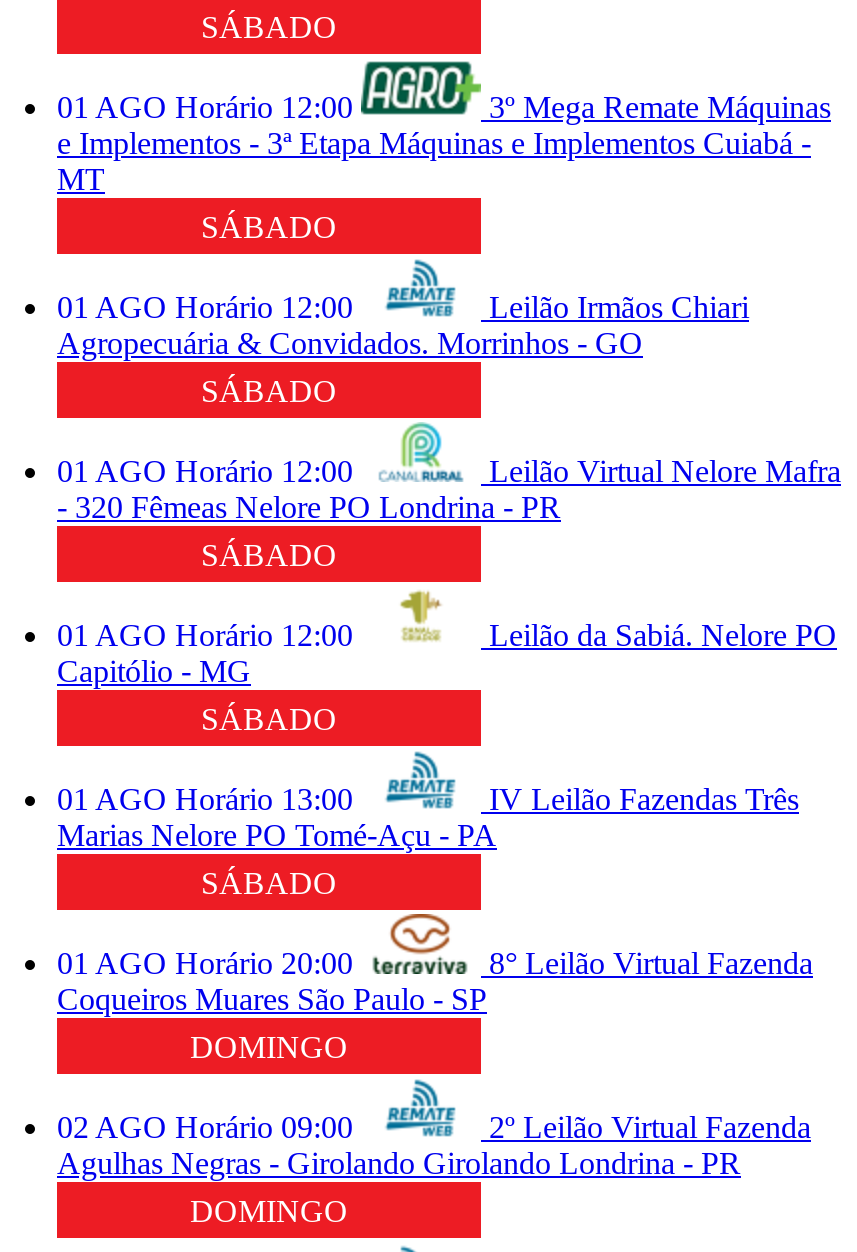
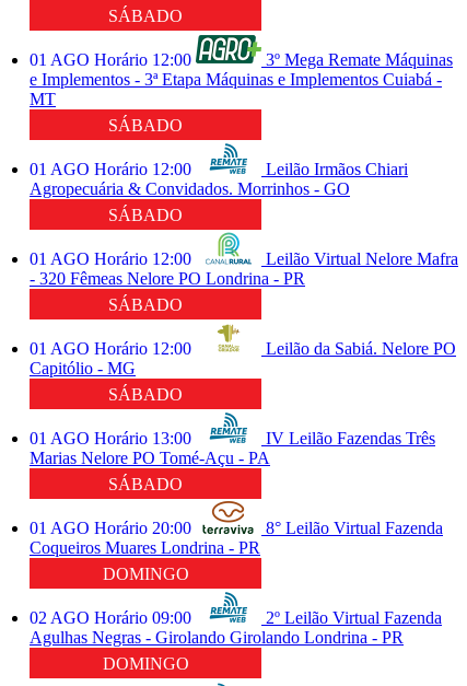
[57,982,487,1016] Coqueiros Muares São Paulo - SP -> [30,538,260,557] Coqueiros Muares Londrina - PR

